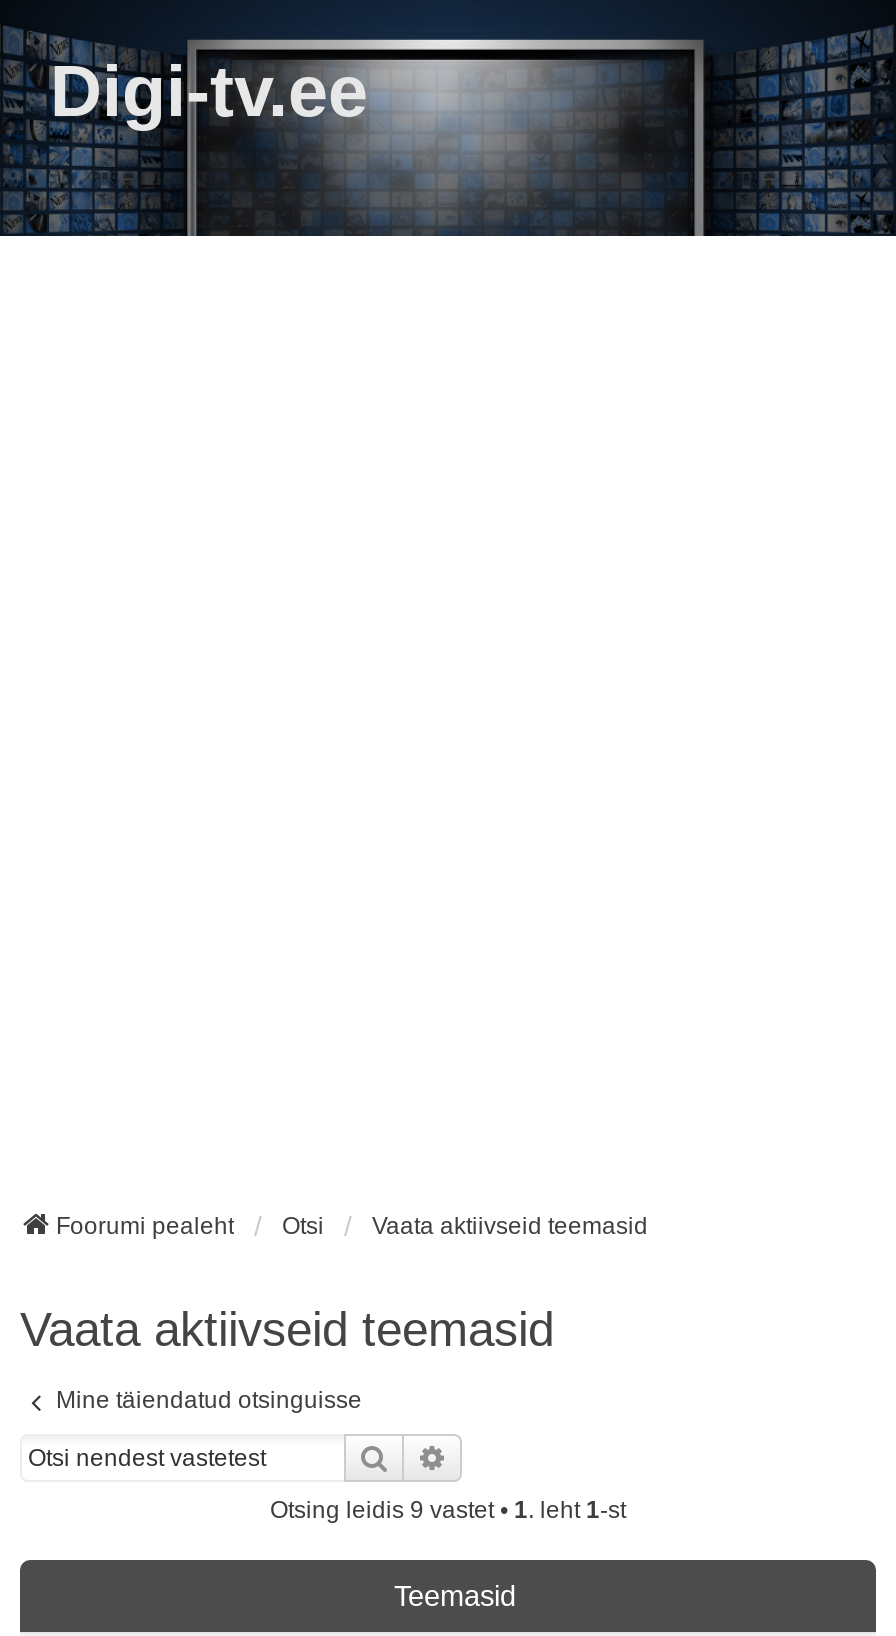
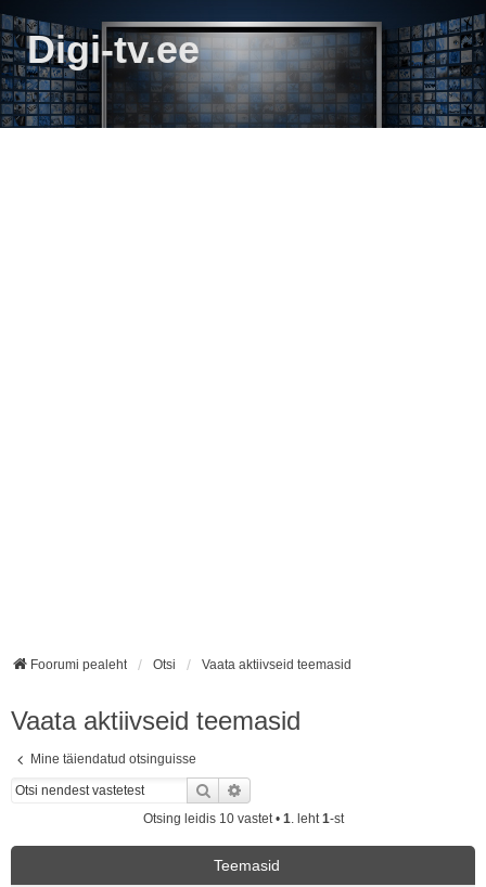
[270,1496,626,1524] Otsing leidis 9 vastet • 1. leht 1-st -> [143,811,343,826] Otsing leidis 10 vastet • 1. leht 1-st

